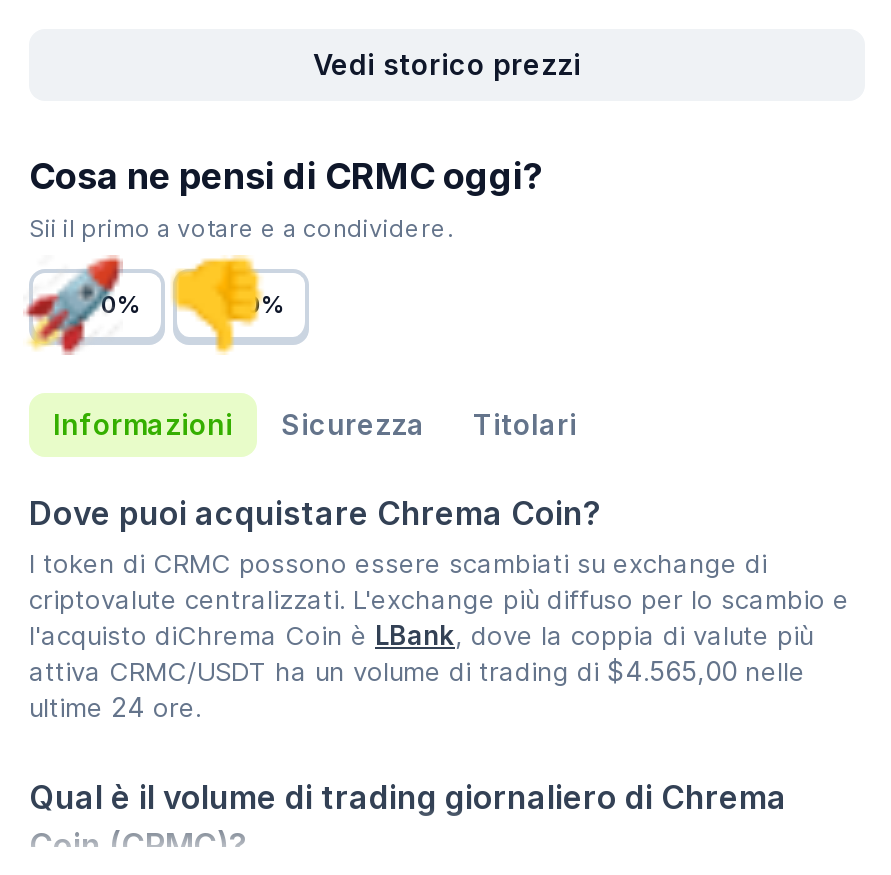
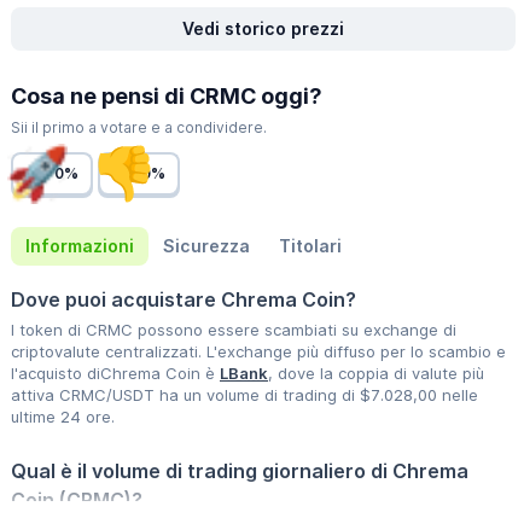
[29,655,805,687] attiva CRMC/USDT ha un volume di trading di $4.565,00 nelle -> [11,385,478,404] attiva CRMC/USDT ha un volume di trading di $7.028,00 nelle

